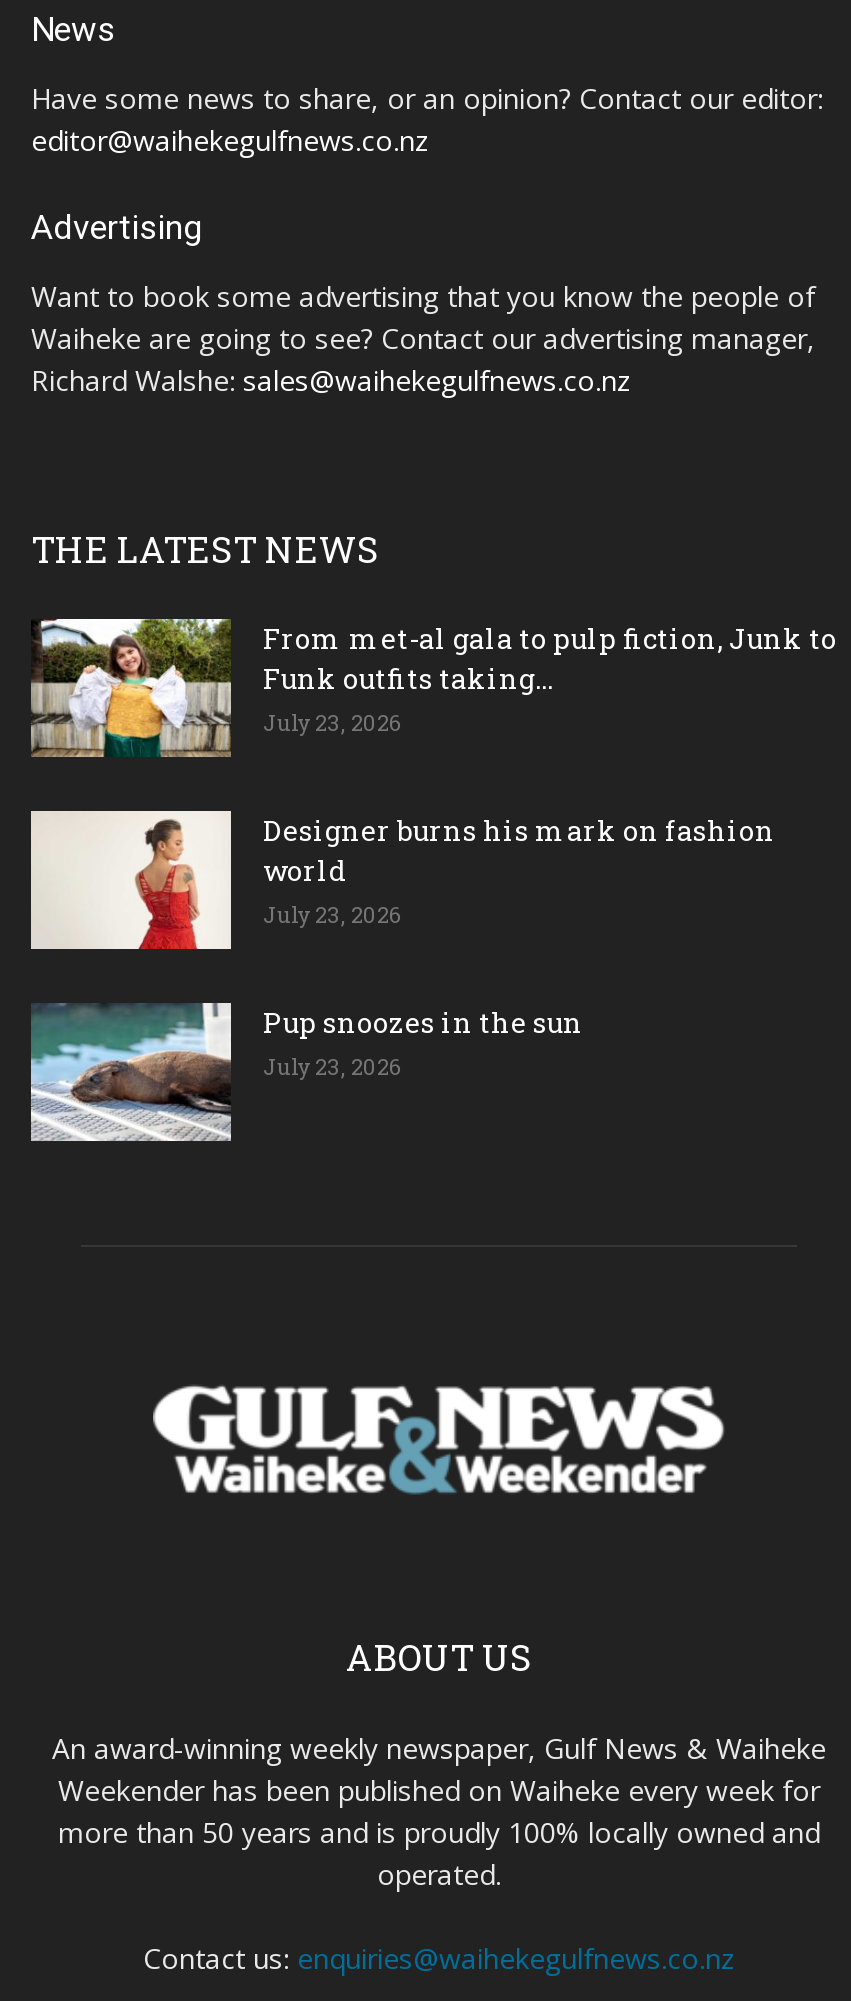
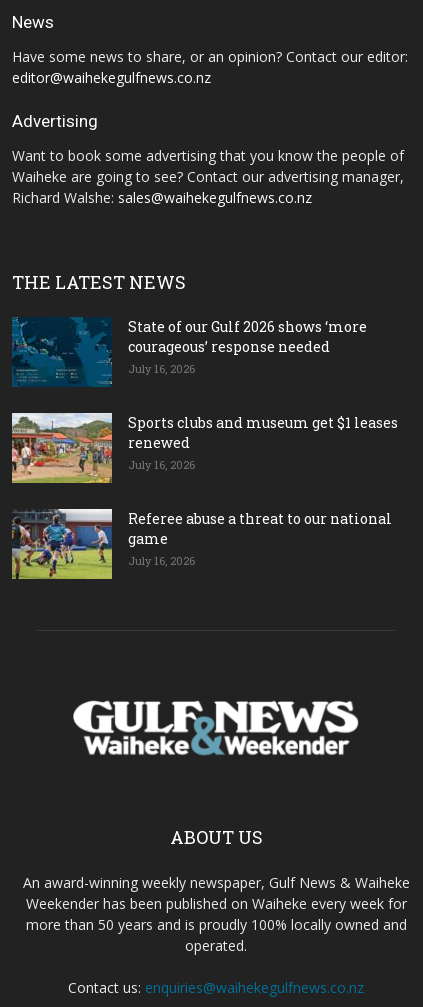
[29,616,837,760] [image] | From met-al gala to pulp fiction, Junk to | Funk outfits taking... | July 23, 2026 -> [11,317,367,387] [image] | State of our Gulf 2026 shows ‘more | courageous’ response needed | July 16, 2026
[29,808,775,952] [image] | Designer burns his mark on fashion | world | July 23, 2026 -> [11,412,398,484] [image] | Sports clubs and museum get $1 leases | renewed | July 16, 2026
[29,1002,583,1144] [image] | Pup snoozes in the sun | July 23, 2026 -> [11,508,392,579] [image] | Referee abuse a threat to our national | game | July 16, 2026

